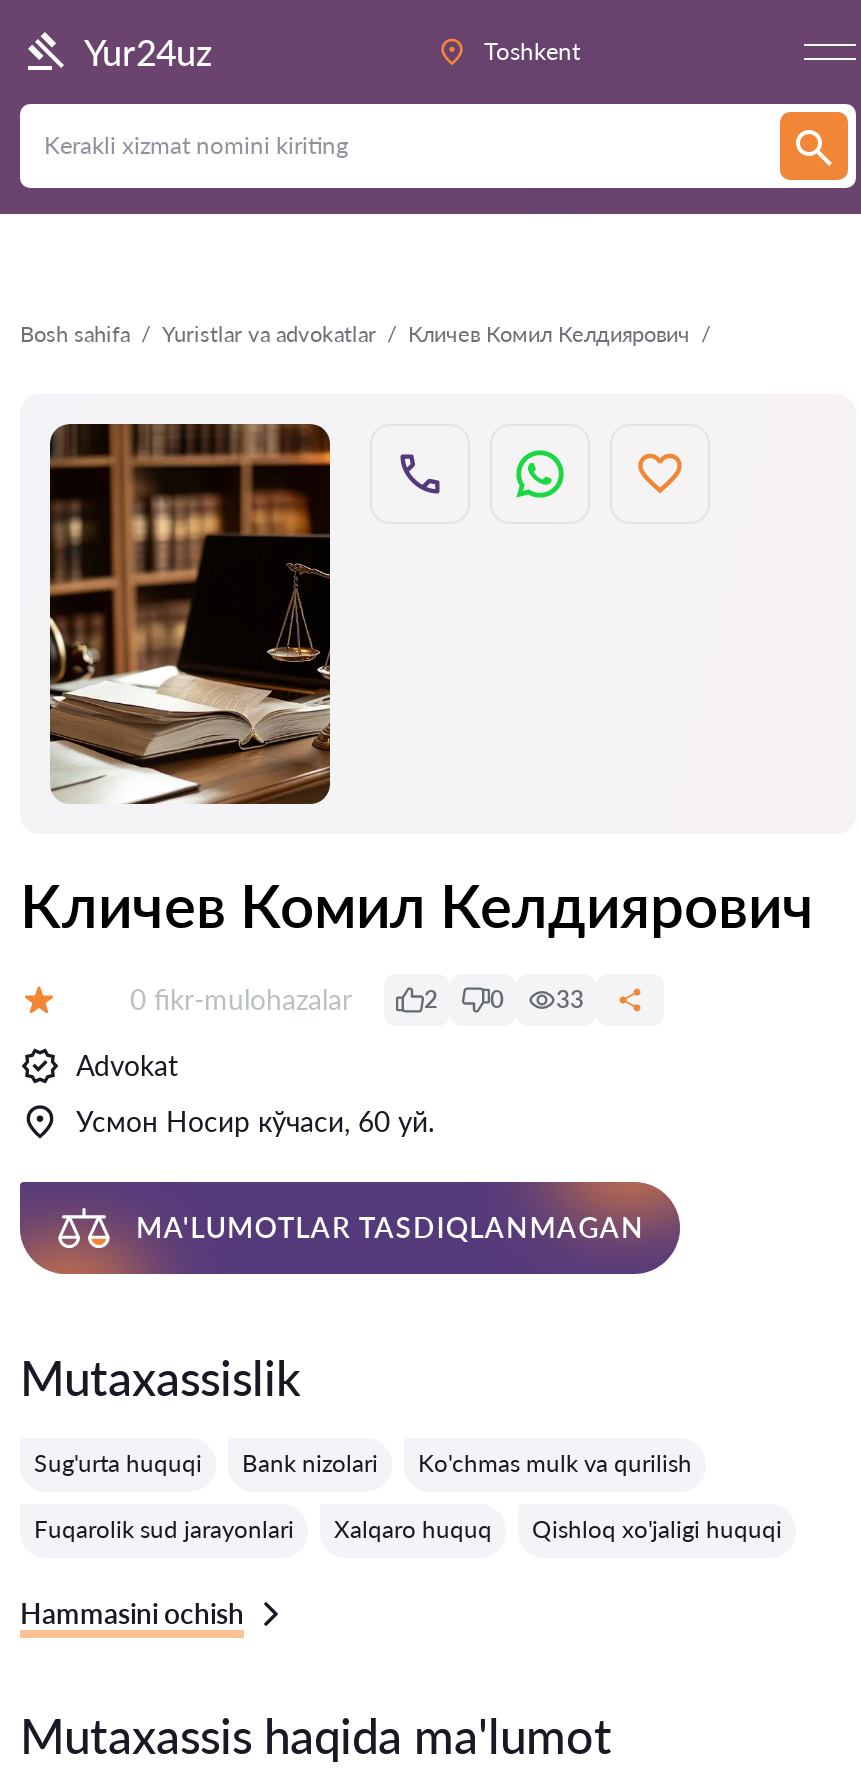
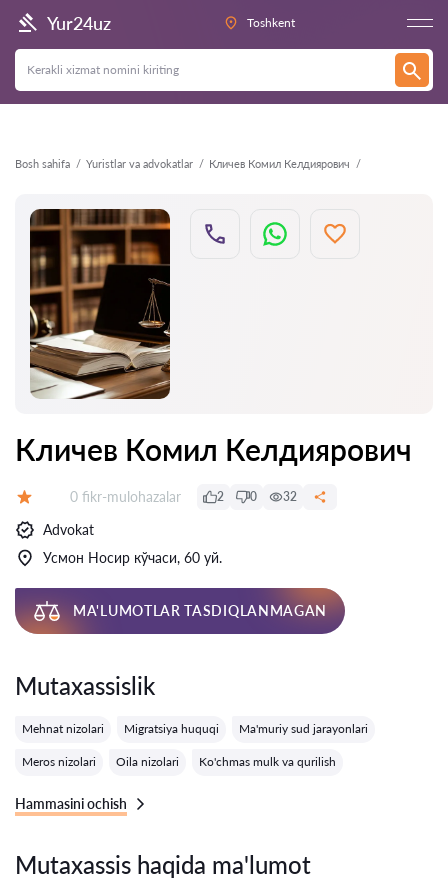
[556,984,584,1014] 33 -> [283,489,297,504] 32
[34,1448,378,1478] Sug'urta huquqi | Bank nizolari -> [22,721,368,769] Mehnat nizolari | Migratsiya huquqi | Ma'muriy sud jarayonlari | Meros nizolari | Oila nizolari
moved [418,1448,692,1478] -> [199,754,336,769]: Ko'chmas mulk va qurilish
[34,1514,782,1544] Fuqarolik sud jarayonlari | Xalqaro huquq | Qishloq xo'jaligi huquqi -> none

